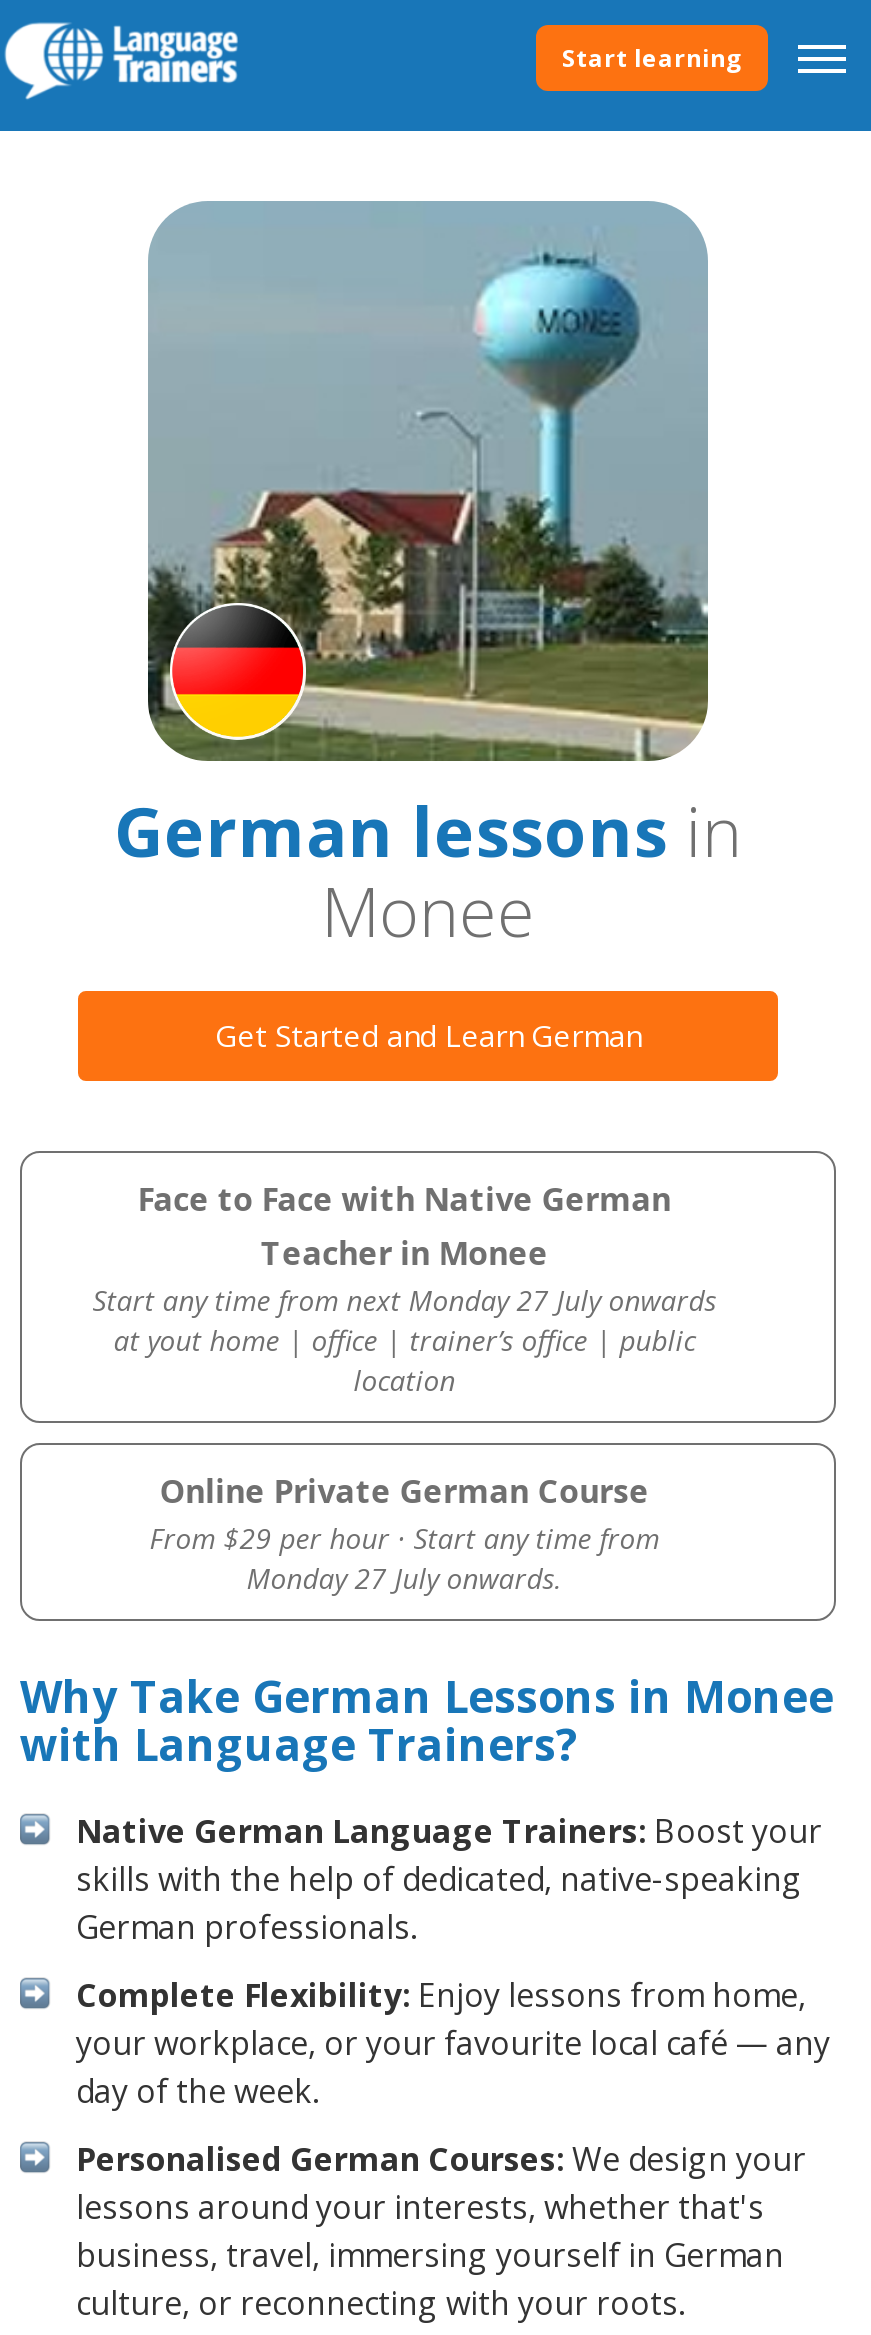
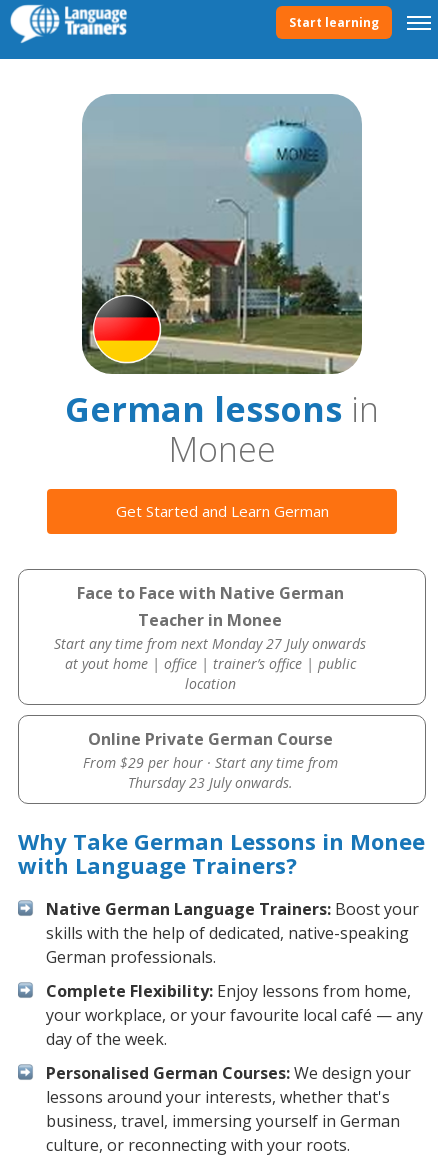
[246,1559,562,1597] Monday 27 July onwards. -> [128,773,293,792] Thursday 23 July onwards.

